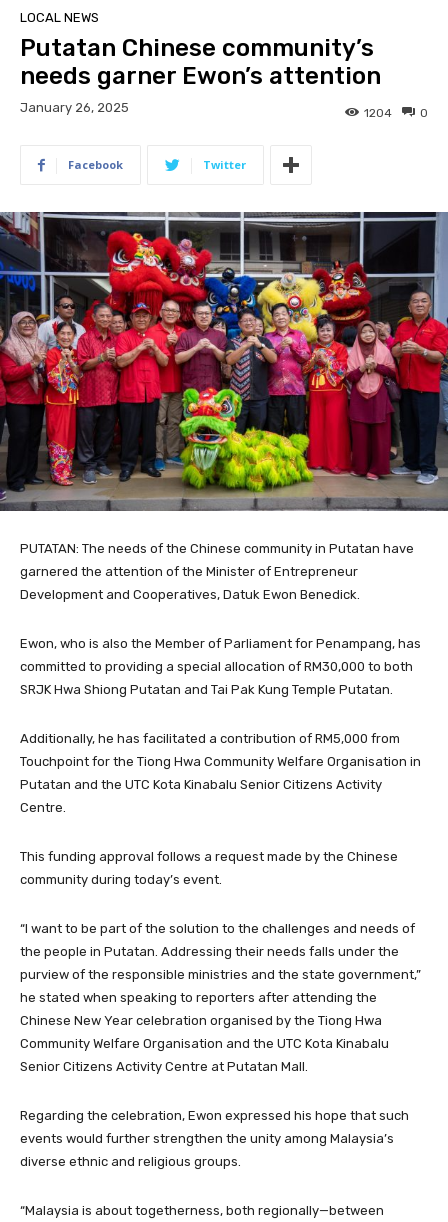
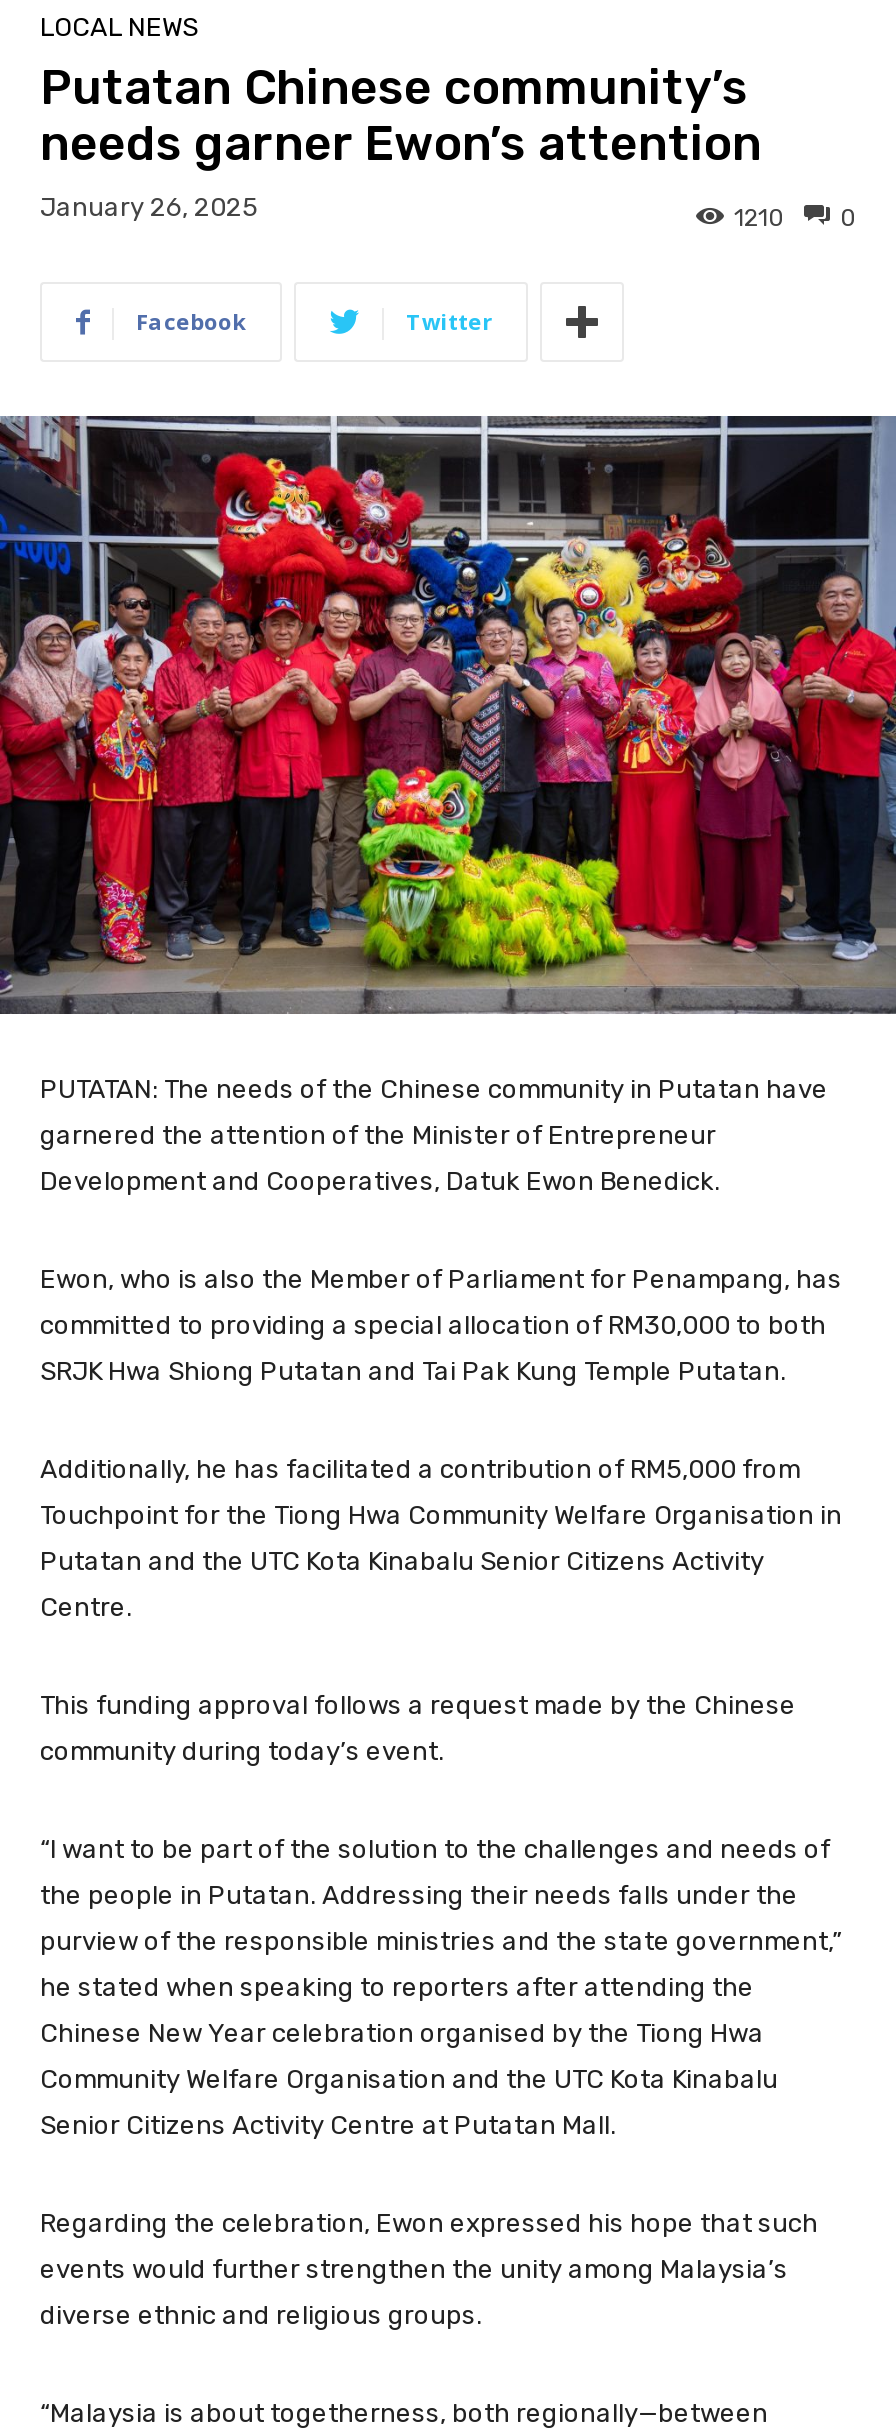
[364,106,428,120] 1204 0 -> [734,204,856,232] 1210 0

